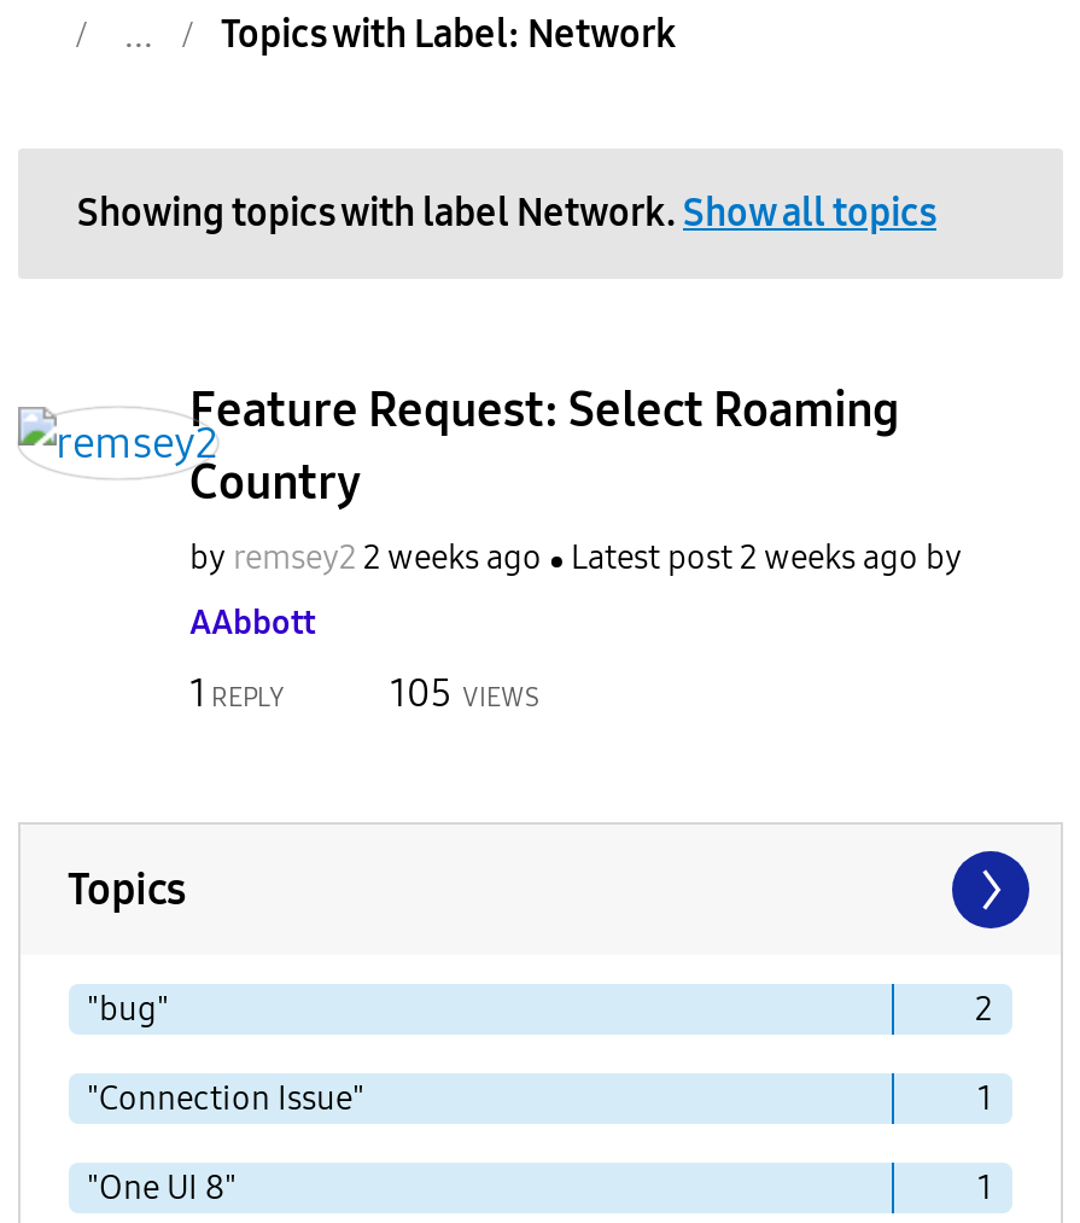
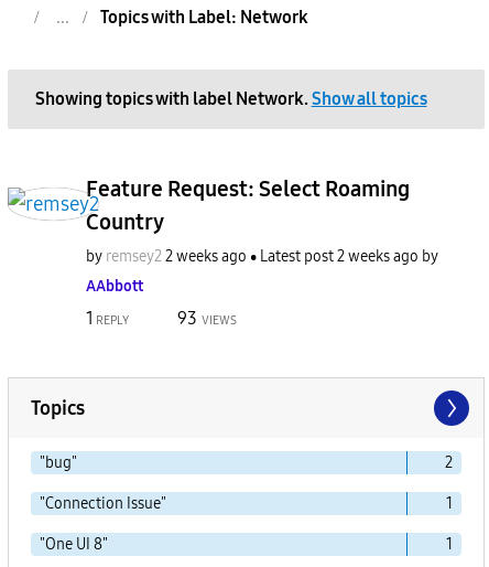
[390,669,539,715] 105 VIEWS -> [177,307,237,328] 93 VIEWS

